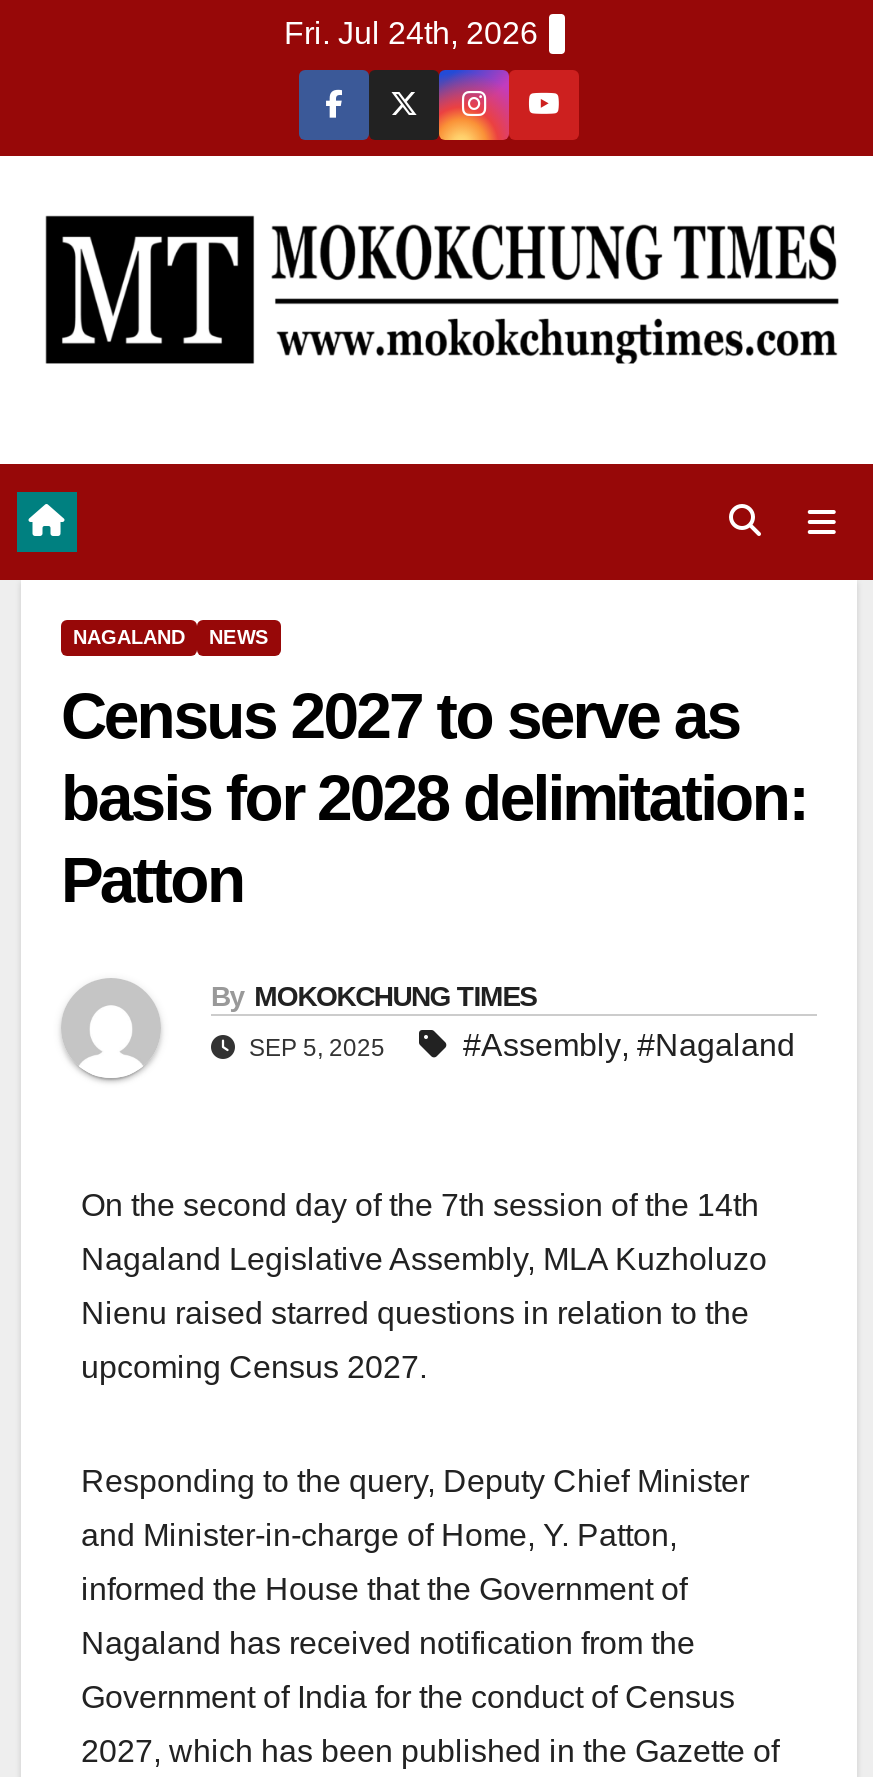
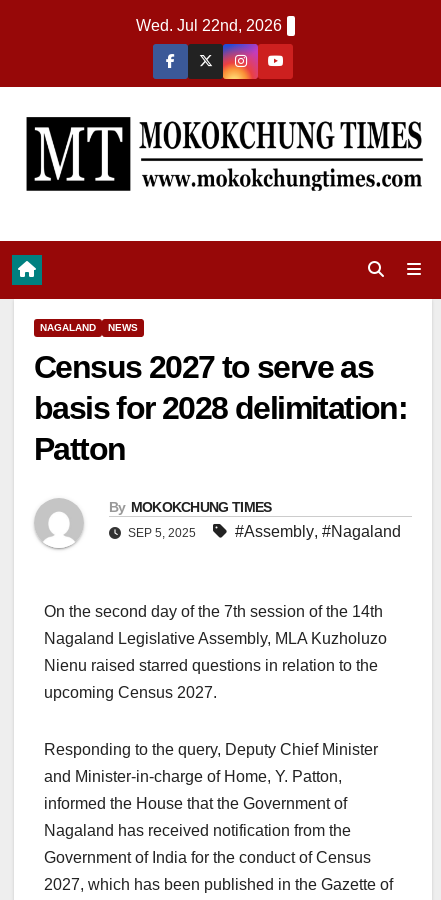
[284,16,538,50] Fri. Jul 24th, 2026 -> [136,17,282,34] Wed. Jul 22nd, 2026

